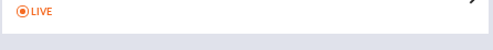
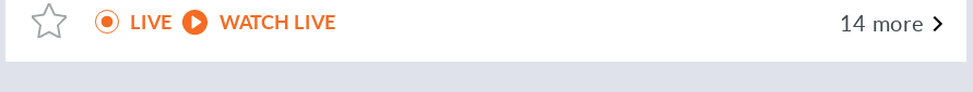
none -> [219,6,923,37] WATCH LIVE | 14 more

